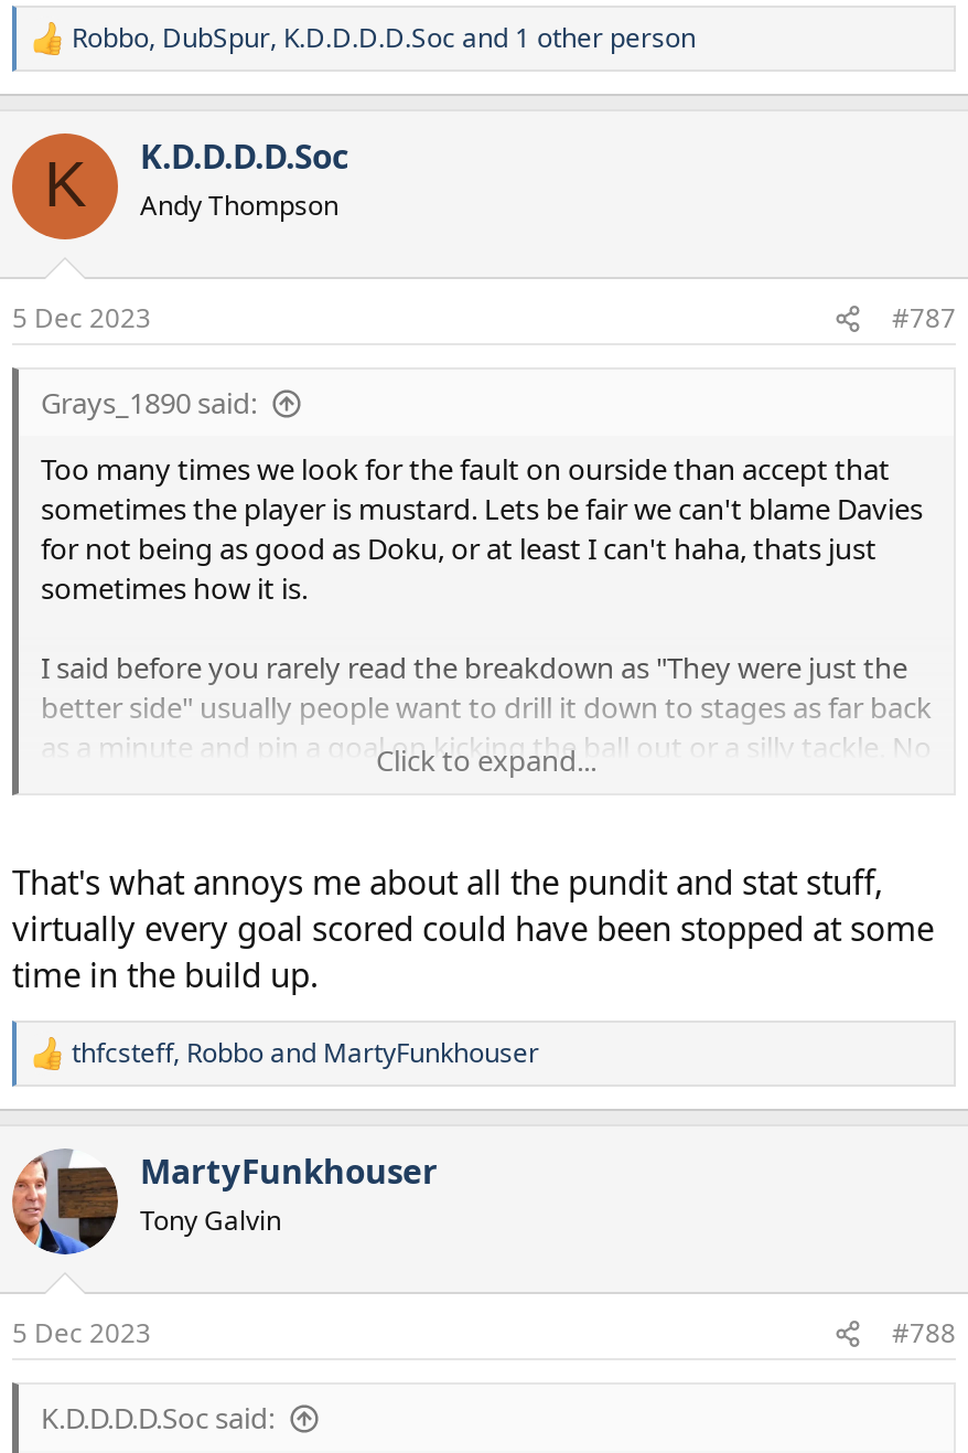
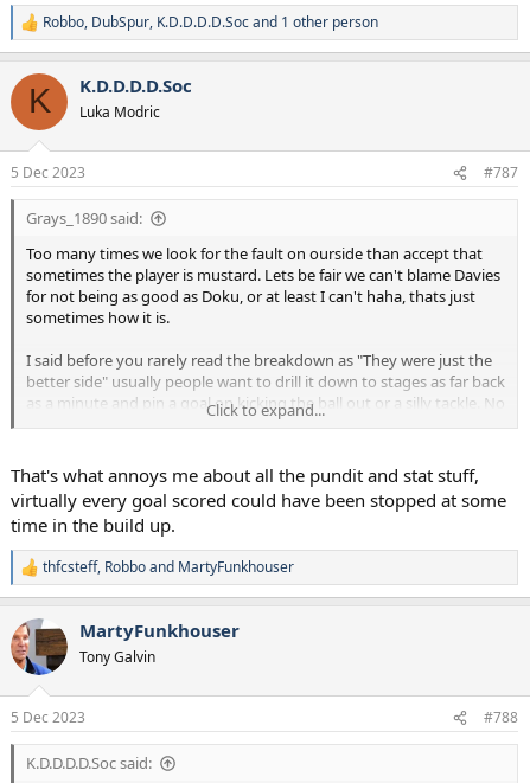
[140,185,338,223] Andy Thompson -> [79,101,160,121] Luka Modric

